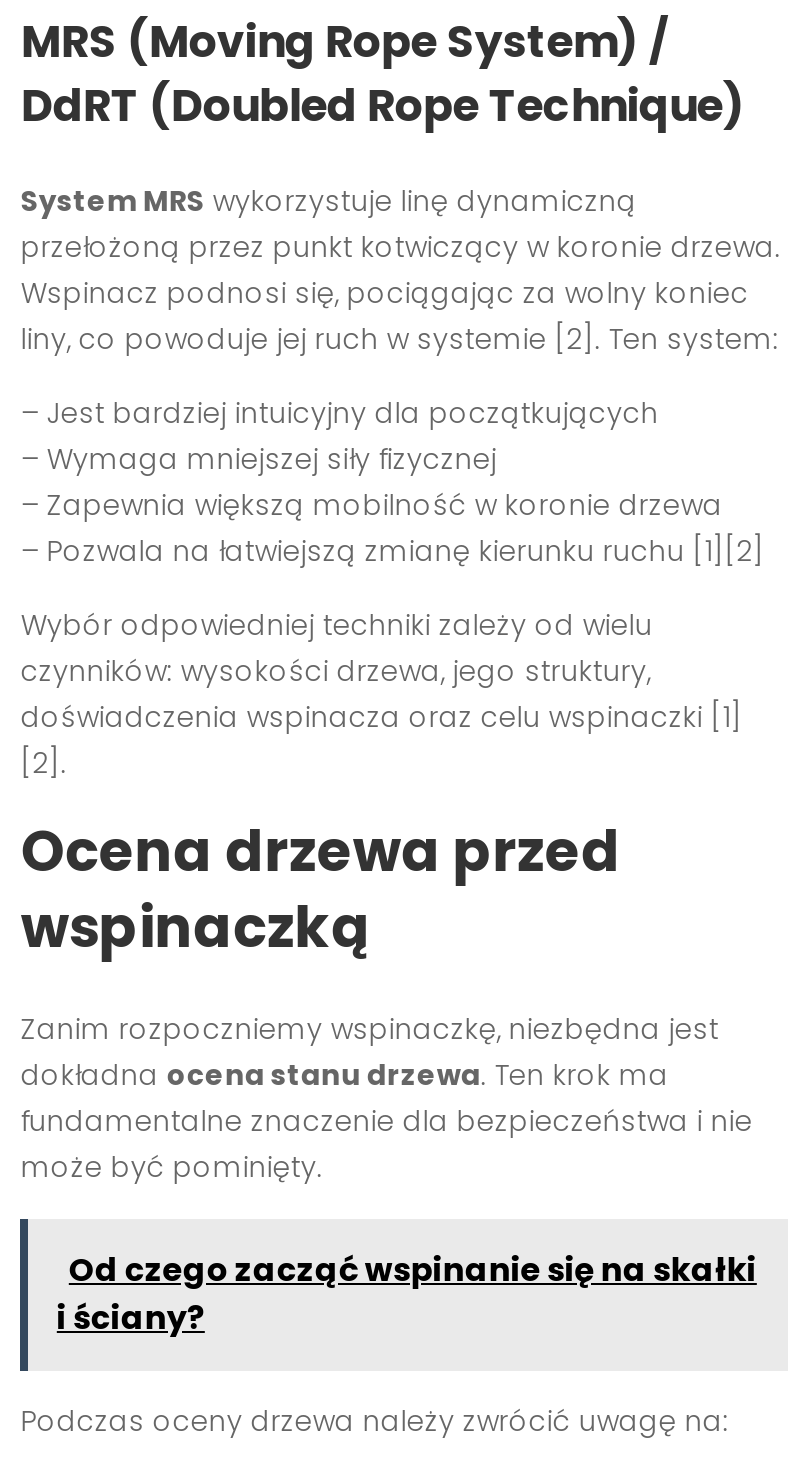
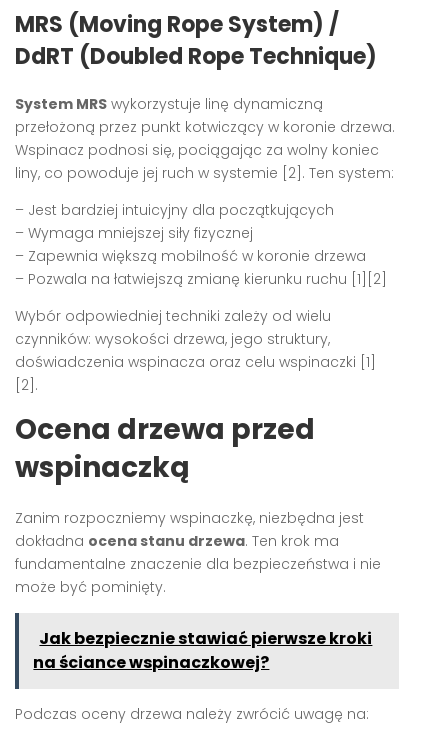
[57,1247,757,1341] Od czego zacząć wspinanie się na skałki | i ściany? -> [33,627,372,674] Jak bezpiecznie stawiać pierwsze kroki | na ściance wspinaczkowej?

